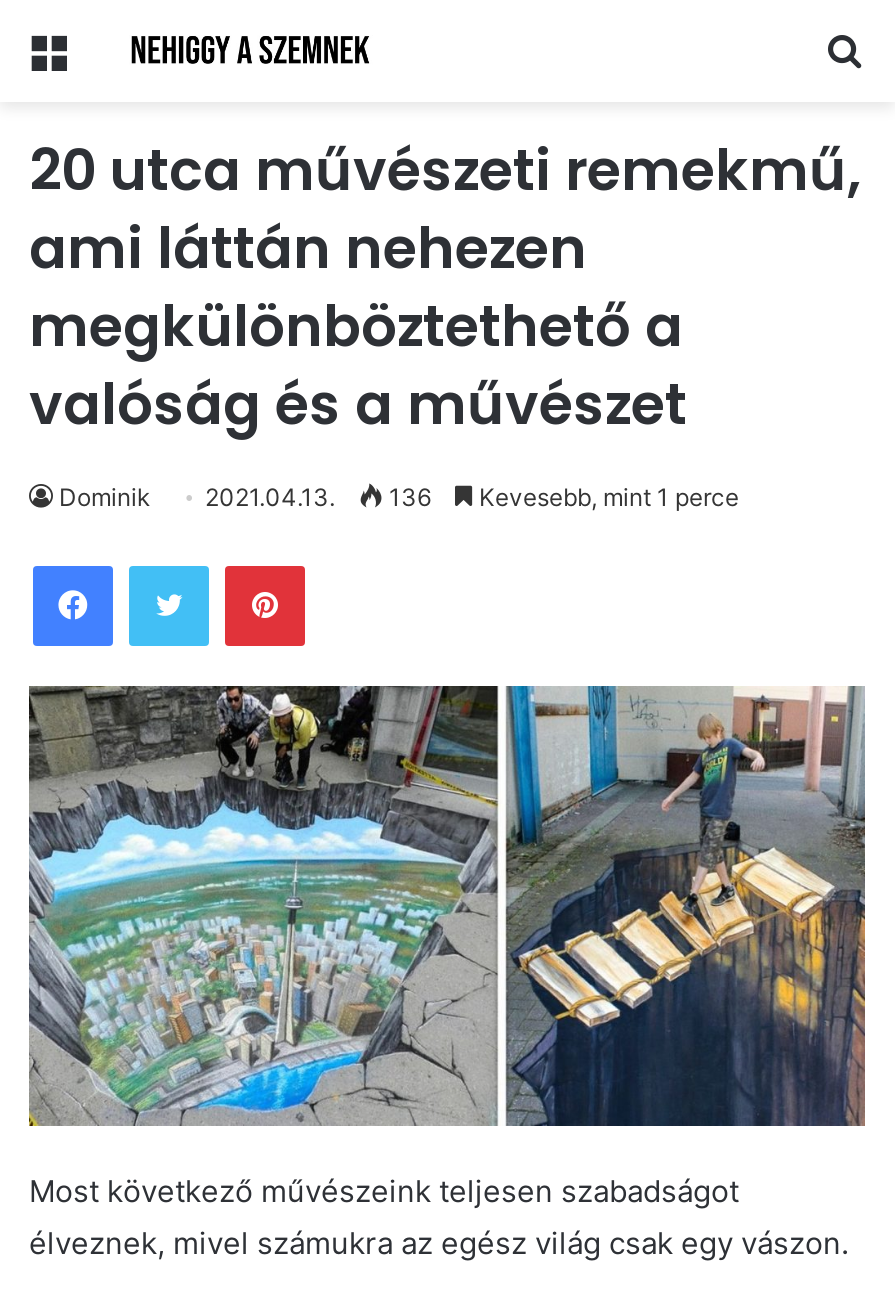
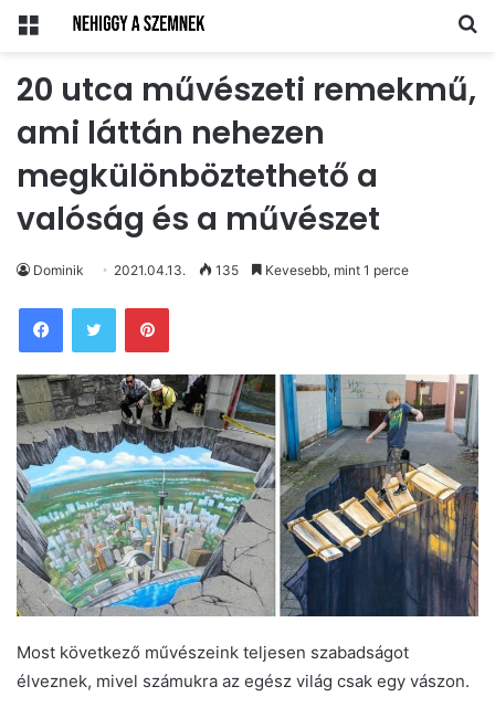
[59,482,739,512] Dominik 2021.04.13. 136 Kevesebb, mint 1 perce -> [33,262,409,279] Dominik 2021.04.13. 135 Kevesebb, mint 1 perce

